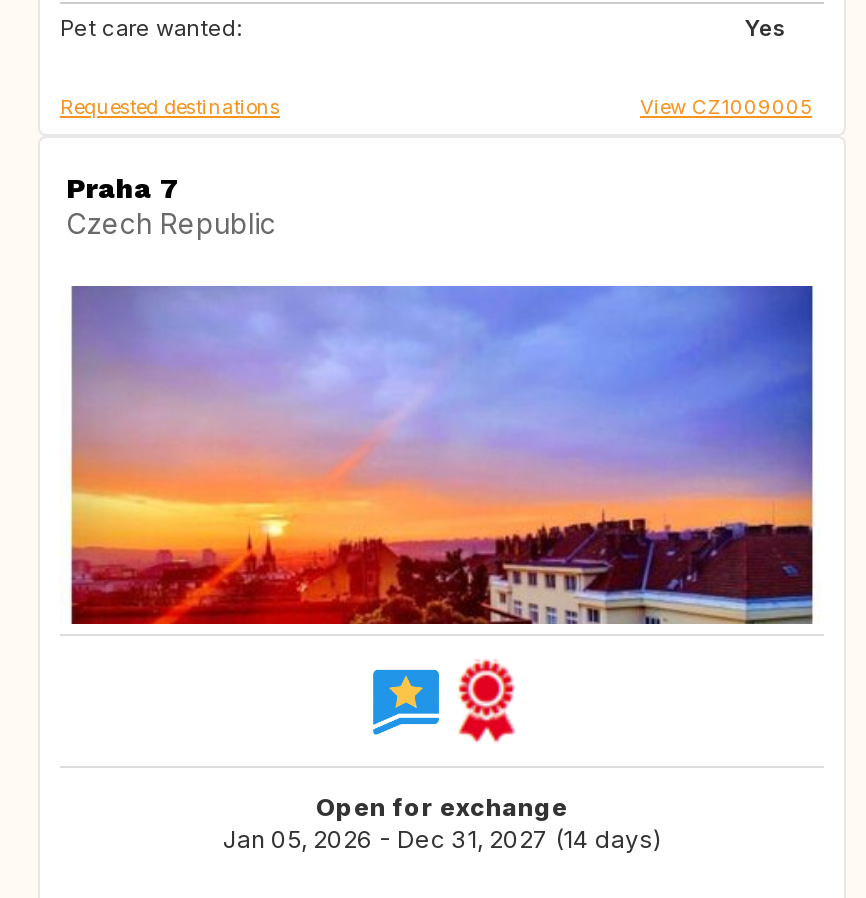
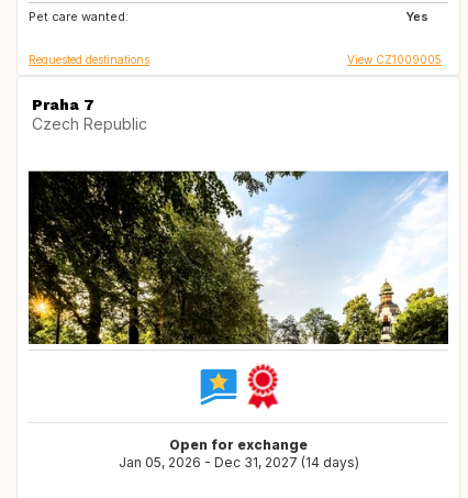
[60,284,824,626] [image] -> [27,158,449,345] [image]

